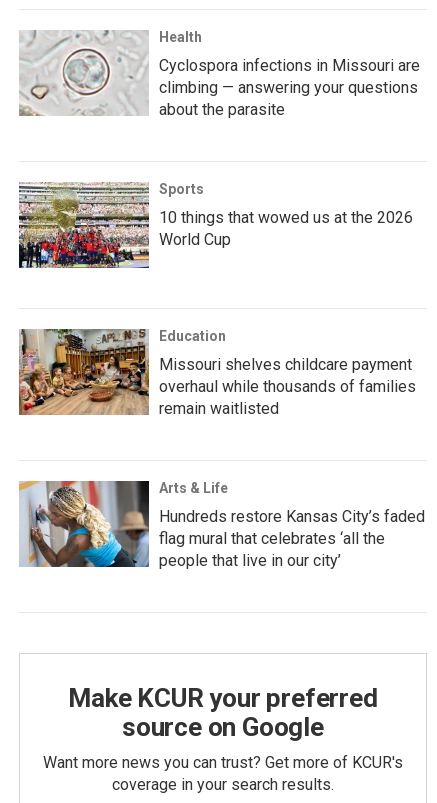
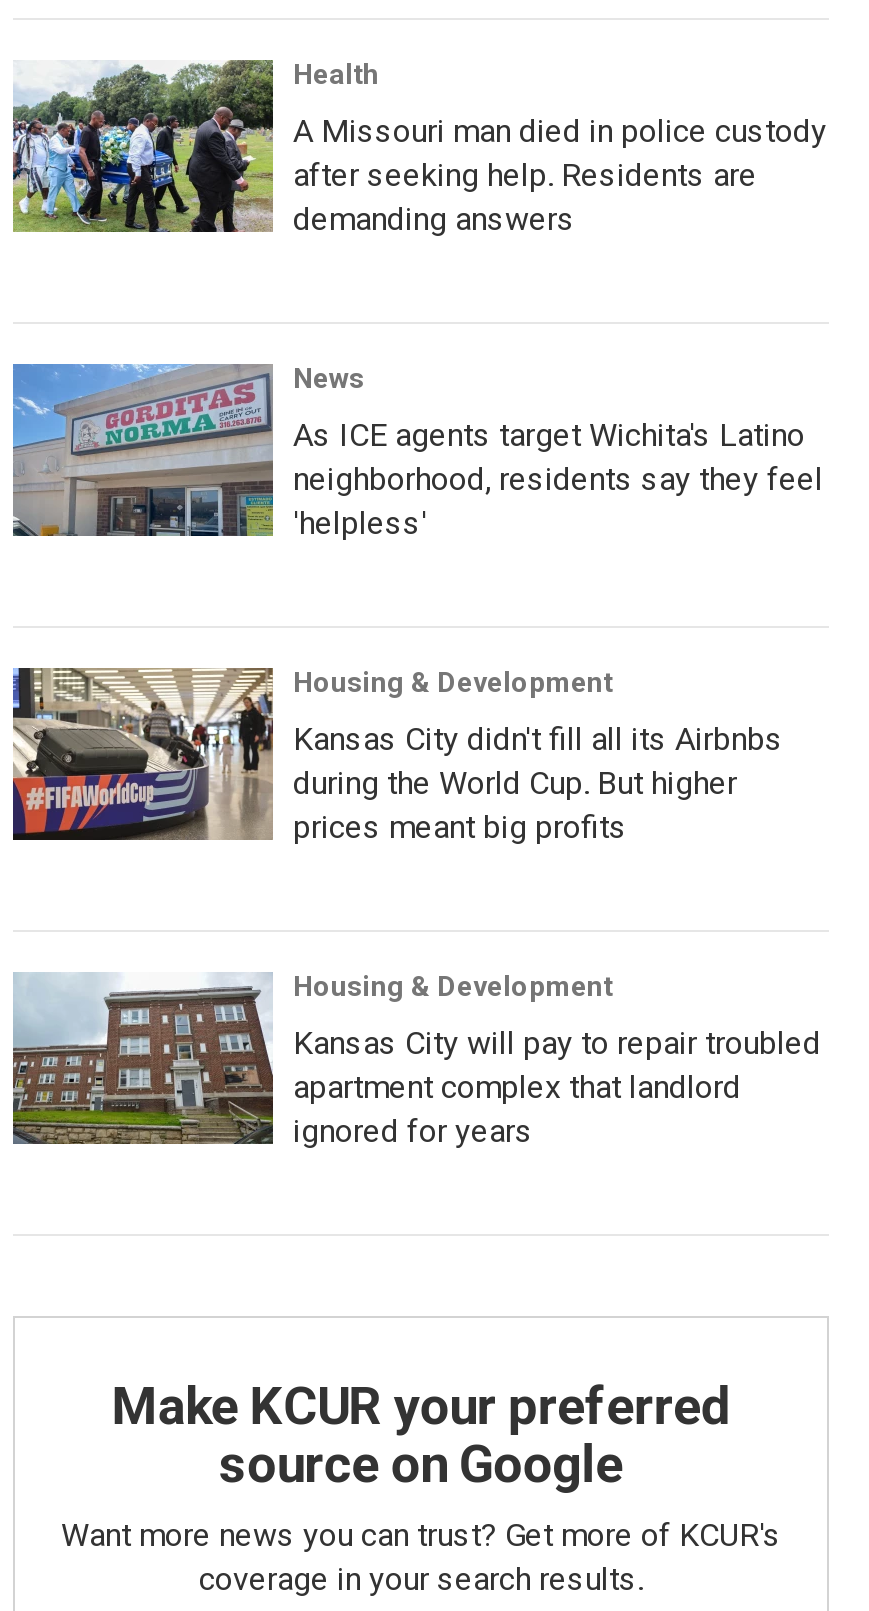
[19,30,420,119] [image] | Cyclospora infections in Missouri are | climbing — answering your questions | about the parasite -> [11,60,827,238] [image] | A Missouri man died in police custody | after seeking help. Residents are | demanding answers
[18,181,204,269] [image] | Sports -> [11,362,365,538] [image] | News
[159,208,413,249] 10 things that wowed us at the 2026 | World Cup -> [293,416,823,542] As ICE agents target Wichita's Latino | neighborhood, residents say they feel | 'helpless'
[18,328,226,416] [image] | Education -> [11,666,613,842] [image] | Housing & Development
[159,355,416,418] Missouri shelves childcare payment | overhaul while thousands of families | remain waitlisted -> [293,720,783,846] Kansas City didn't fill all its Airbnbs | during the World Cup. But higher | prices meant big profits
[18,480,228,568] [image] | Arts & Life -> [11,970,613,1146] [image] | Housing & Development
[159,507,425,570] Hundreds restore Kansas City’s faded | flag mural that celebrates ‘all the | people that live in our city’ -> [293,1024,821,1150] Kansas City will pay to repair troubled | apartment complex that landlord | ignored for years

